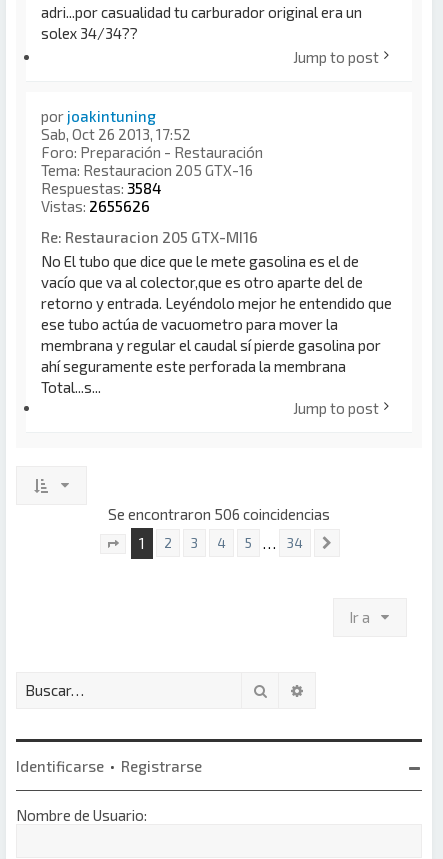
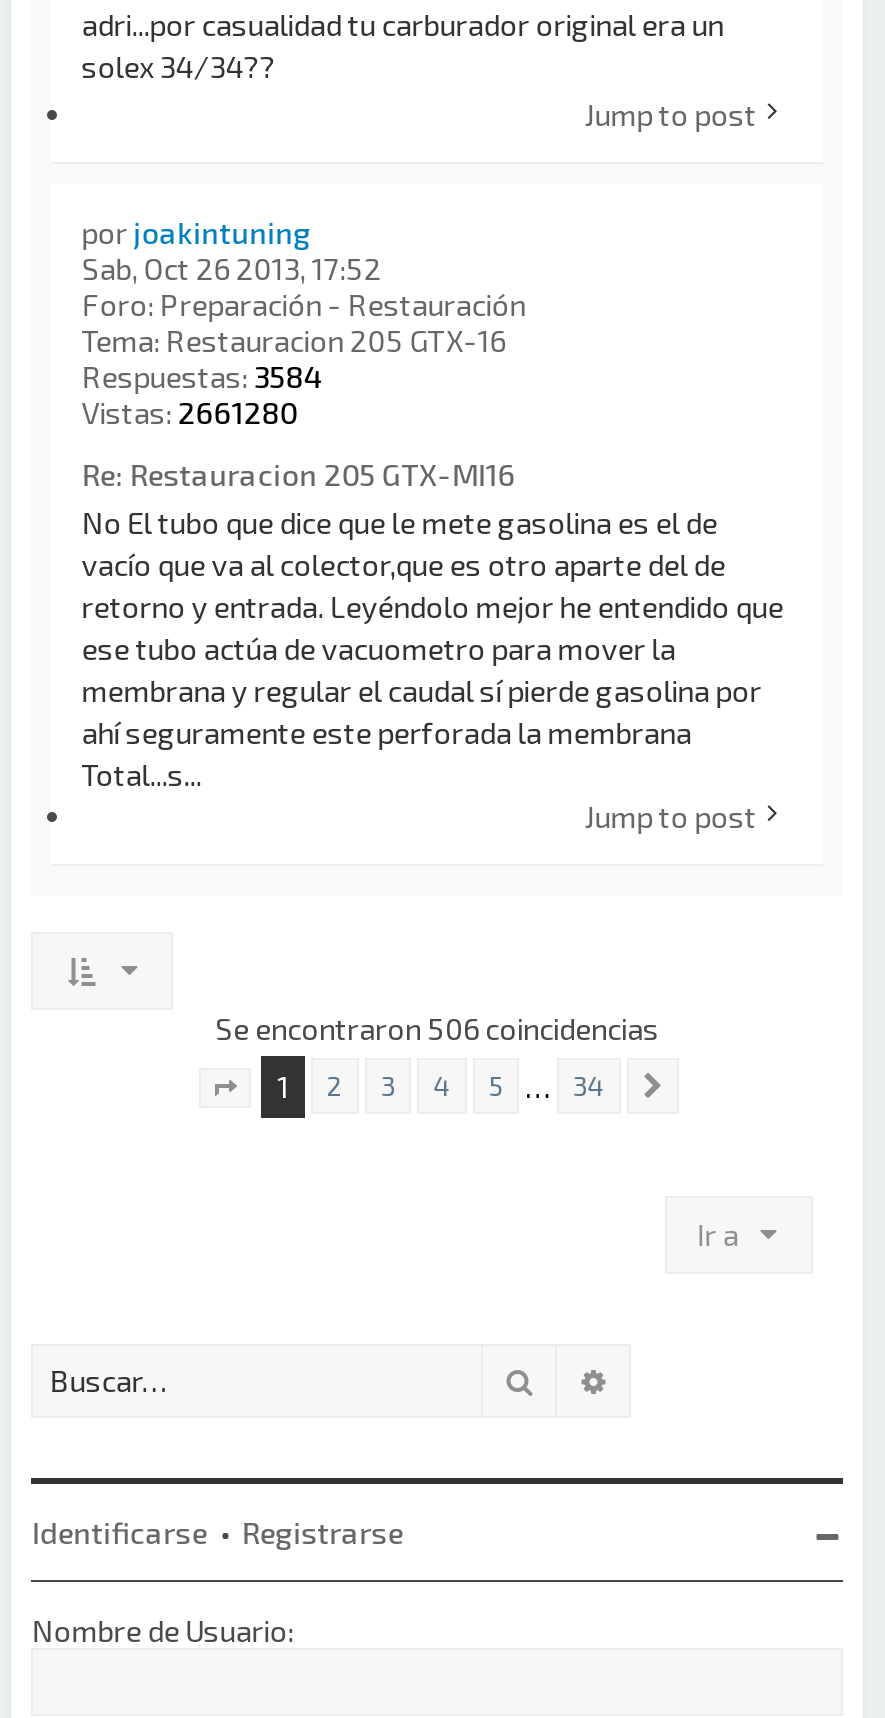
[41,197,150,215] Vistas: 2655626 -> [81,394,297,430] Vistas: 2661280

